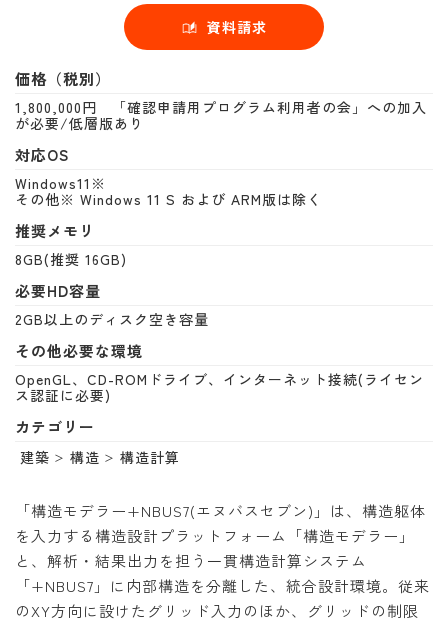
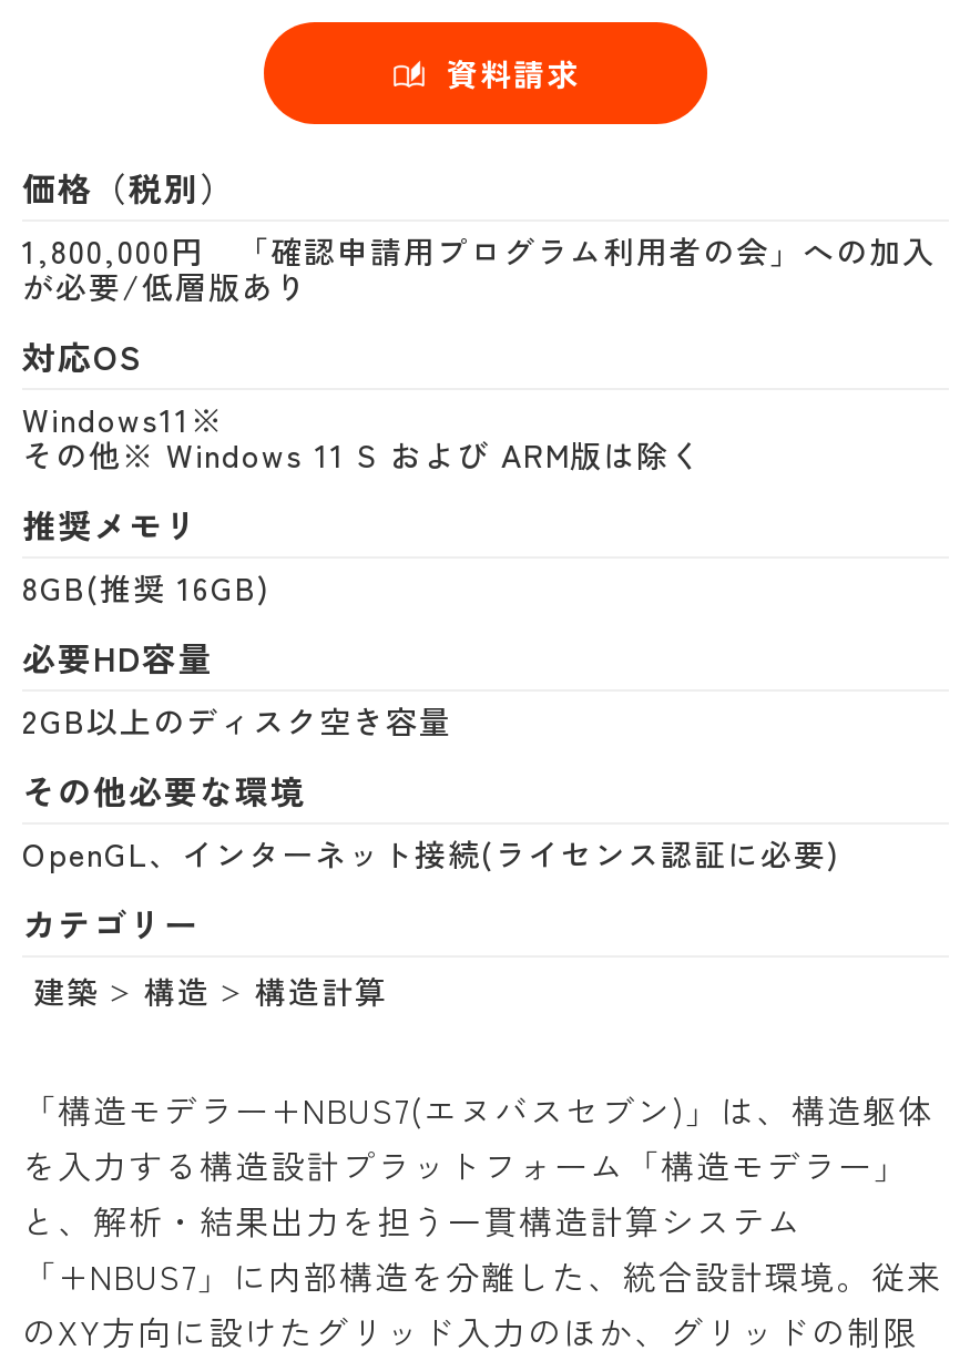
[15,369,424,405] OpenGL、CD-ROMドライブ、インターネット接続(ライセン | ス認証に必要) -> [22,832,840,876] OpenGL、インターネット接続(ライセンス認証に必要)

